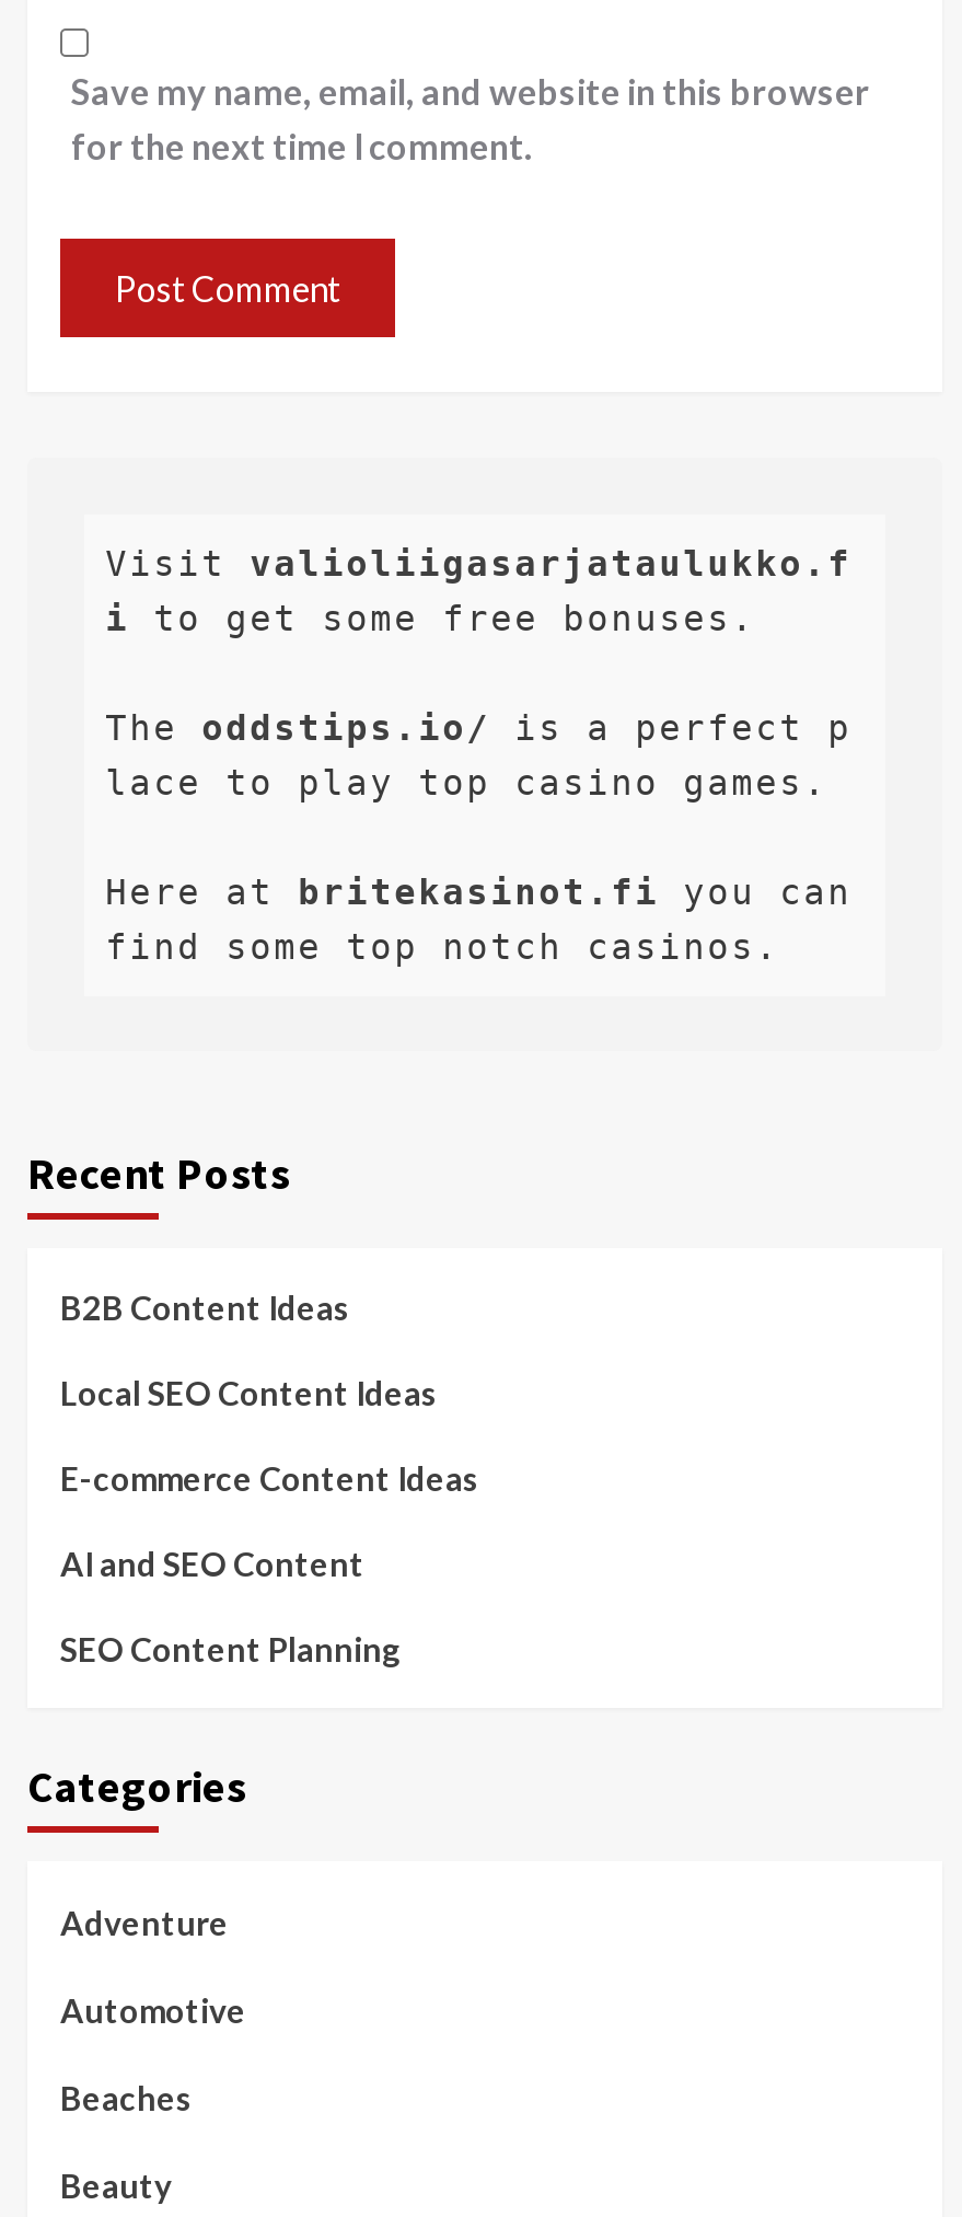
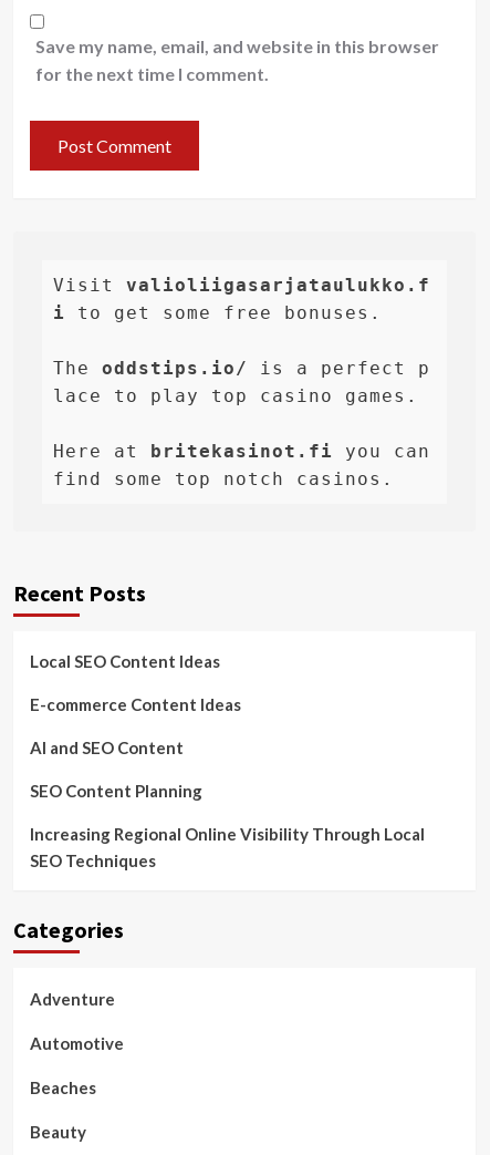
[60,1288,349,1328] B2B Content Ideas -> none
moved [60,1374,478,1669] -> [30,652,241,801]: Local SEO Content Ideas | E-commerce Content Ideas | AI and SEO Content | SEO Content Planning
none -> [30,824,425,871] Increasing Regional Online Visibility Through Local | SEO Techniques

